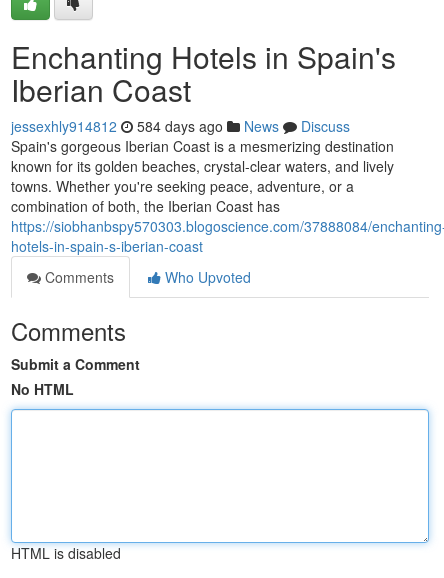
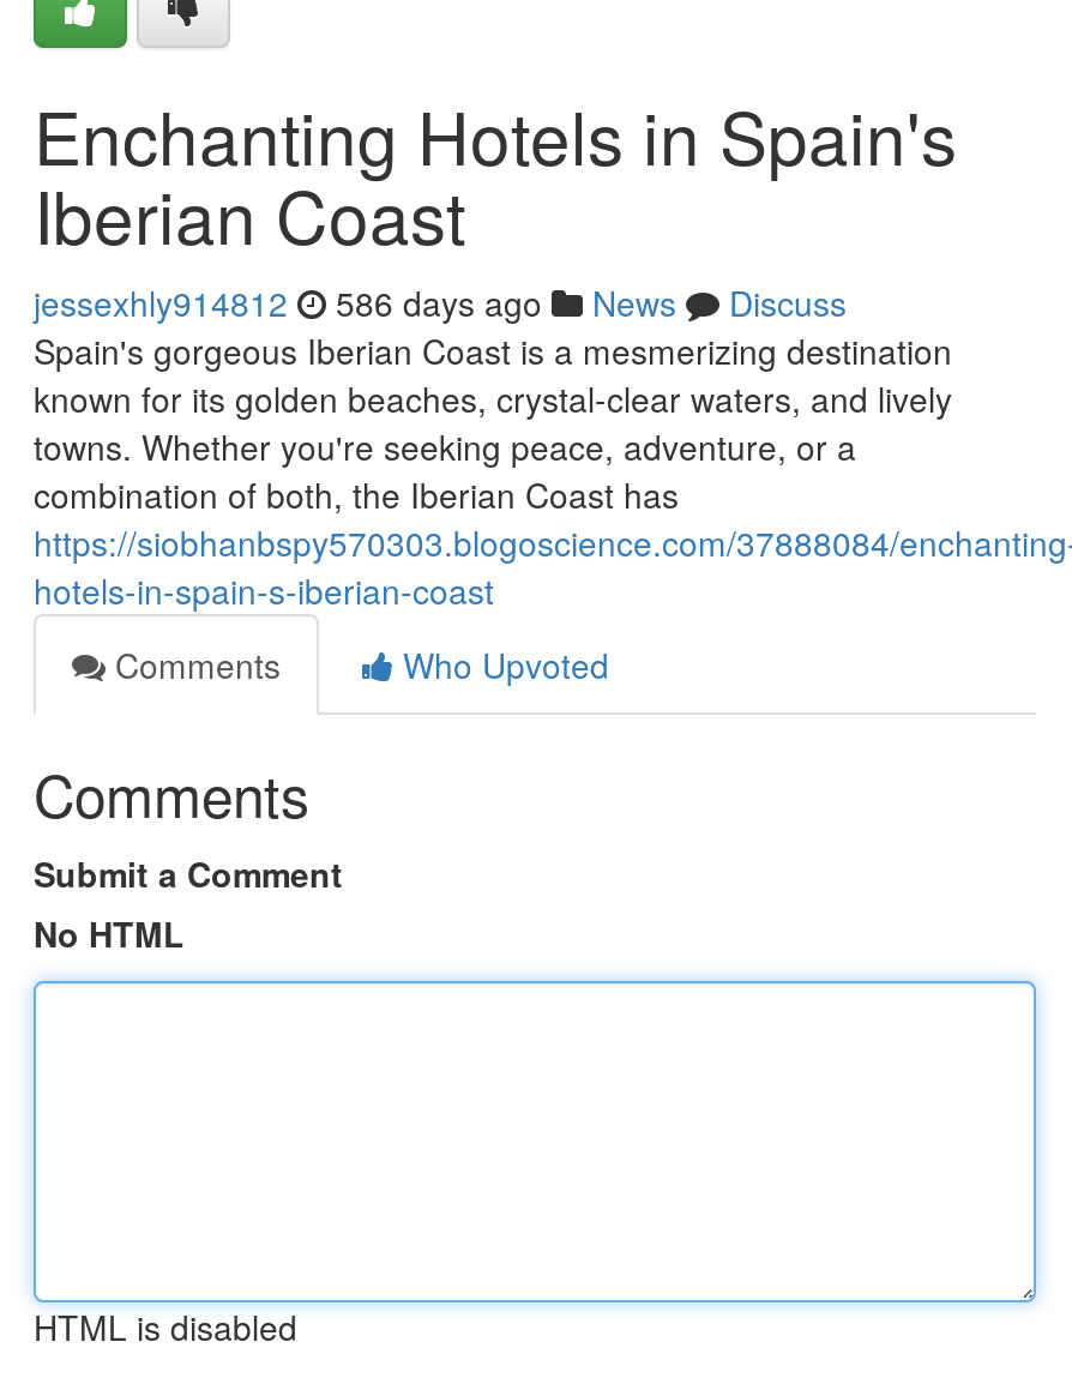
[11,116,350,136] jessexhly914812 584 days ago News Discuss -> [34,278,847,326] jessexhly914812 586 days ago News Discuss

